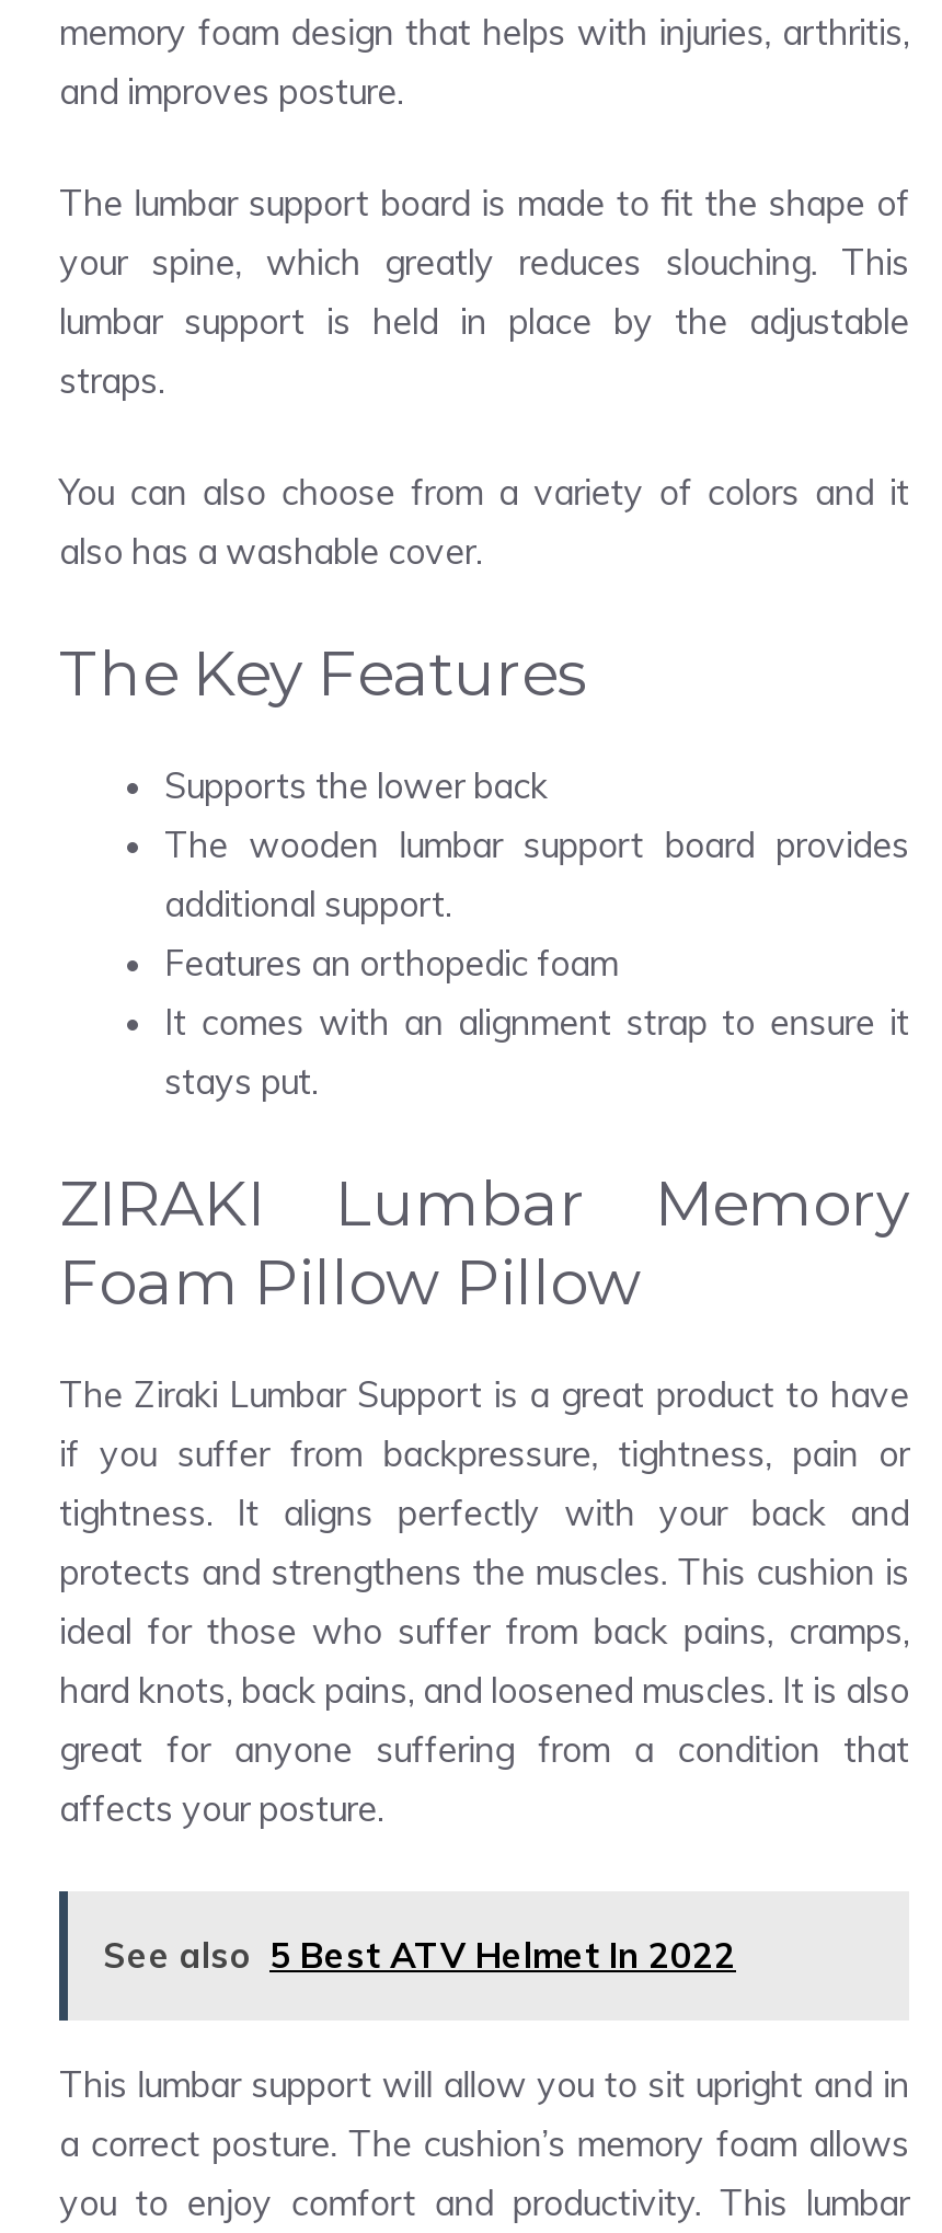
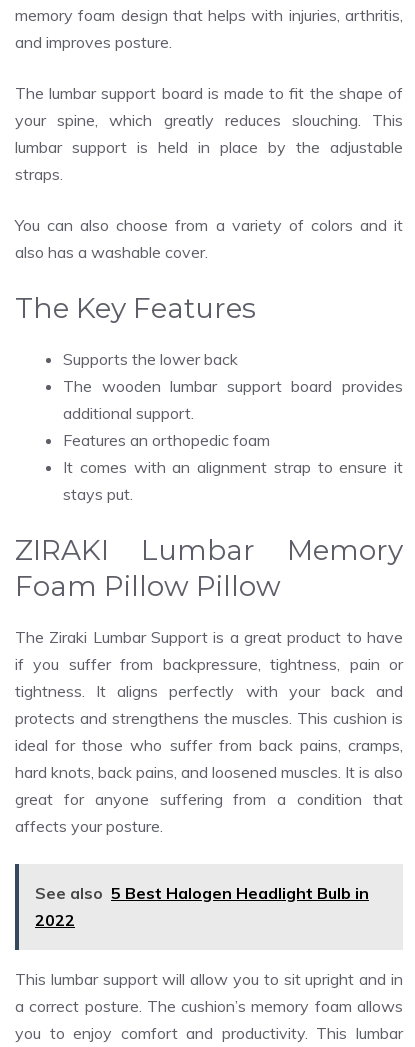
[103,1932,736,1976] See also 5 Best ATV Helmet In 2022 -> [35,883,369,930] See also 5 Best Halogen Headlight Bulb in | 2022

